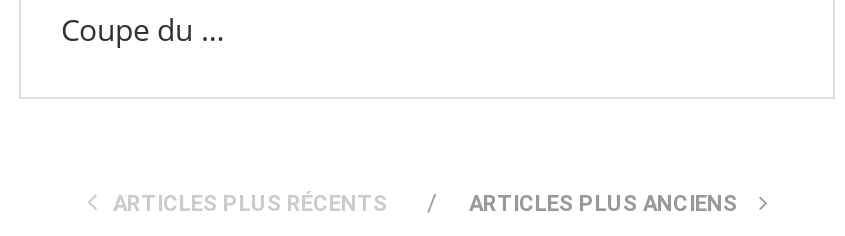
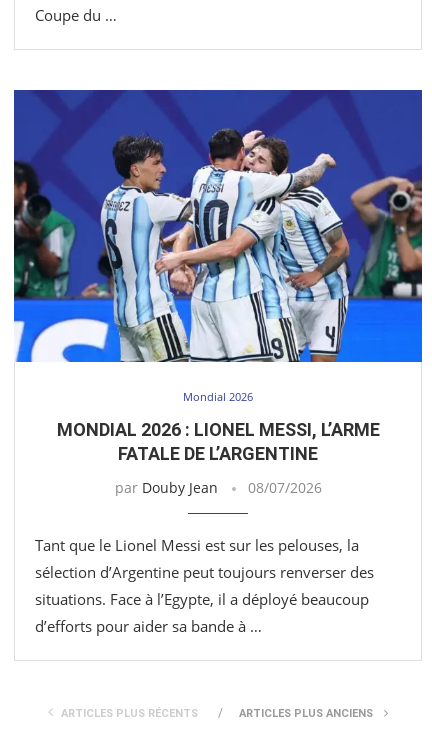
none -> [13,89,423,636] [image] | Mondial 2026 | MONDIAL 2026 : LIONEL MESSI, L’ARME | FATALE DE L’ARGENTINE | par Douby Jean | 08/07/2026 | Tant que le Lionel Messi est sur les pelouses, la | sélection d’Argentine peut toujours renverser des | situations. Face à l’Egypte, il a déployé beaucoup | d’efforts pour aider sa bande à …

